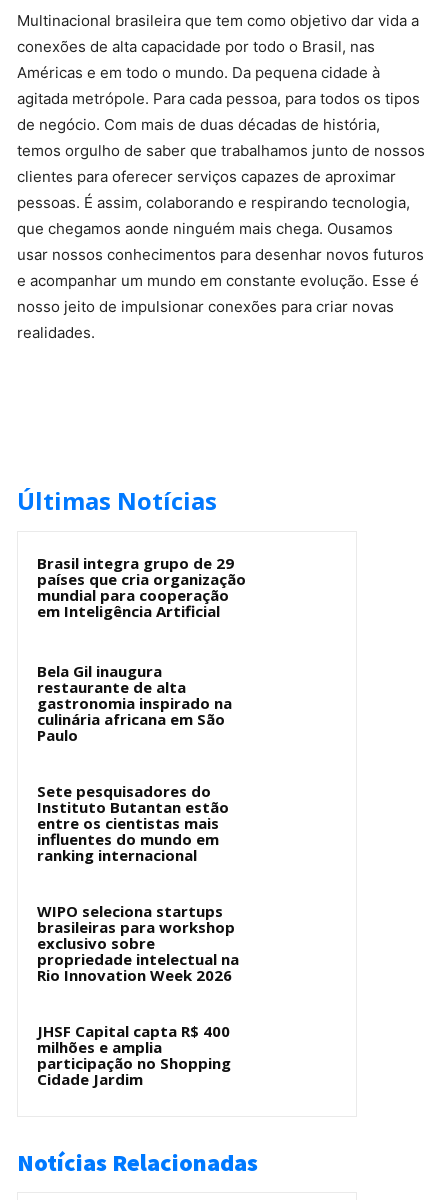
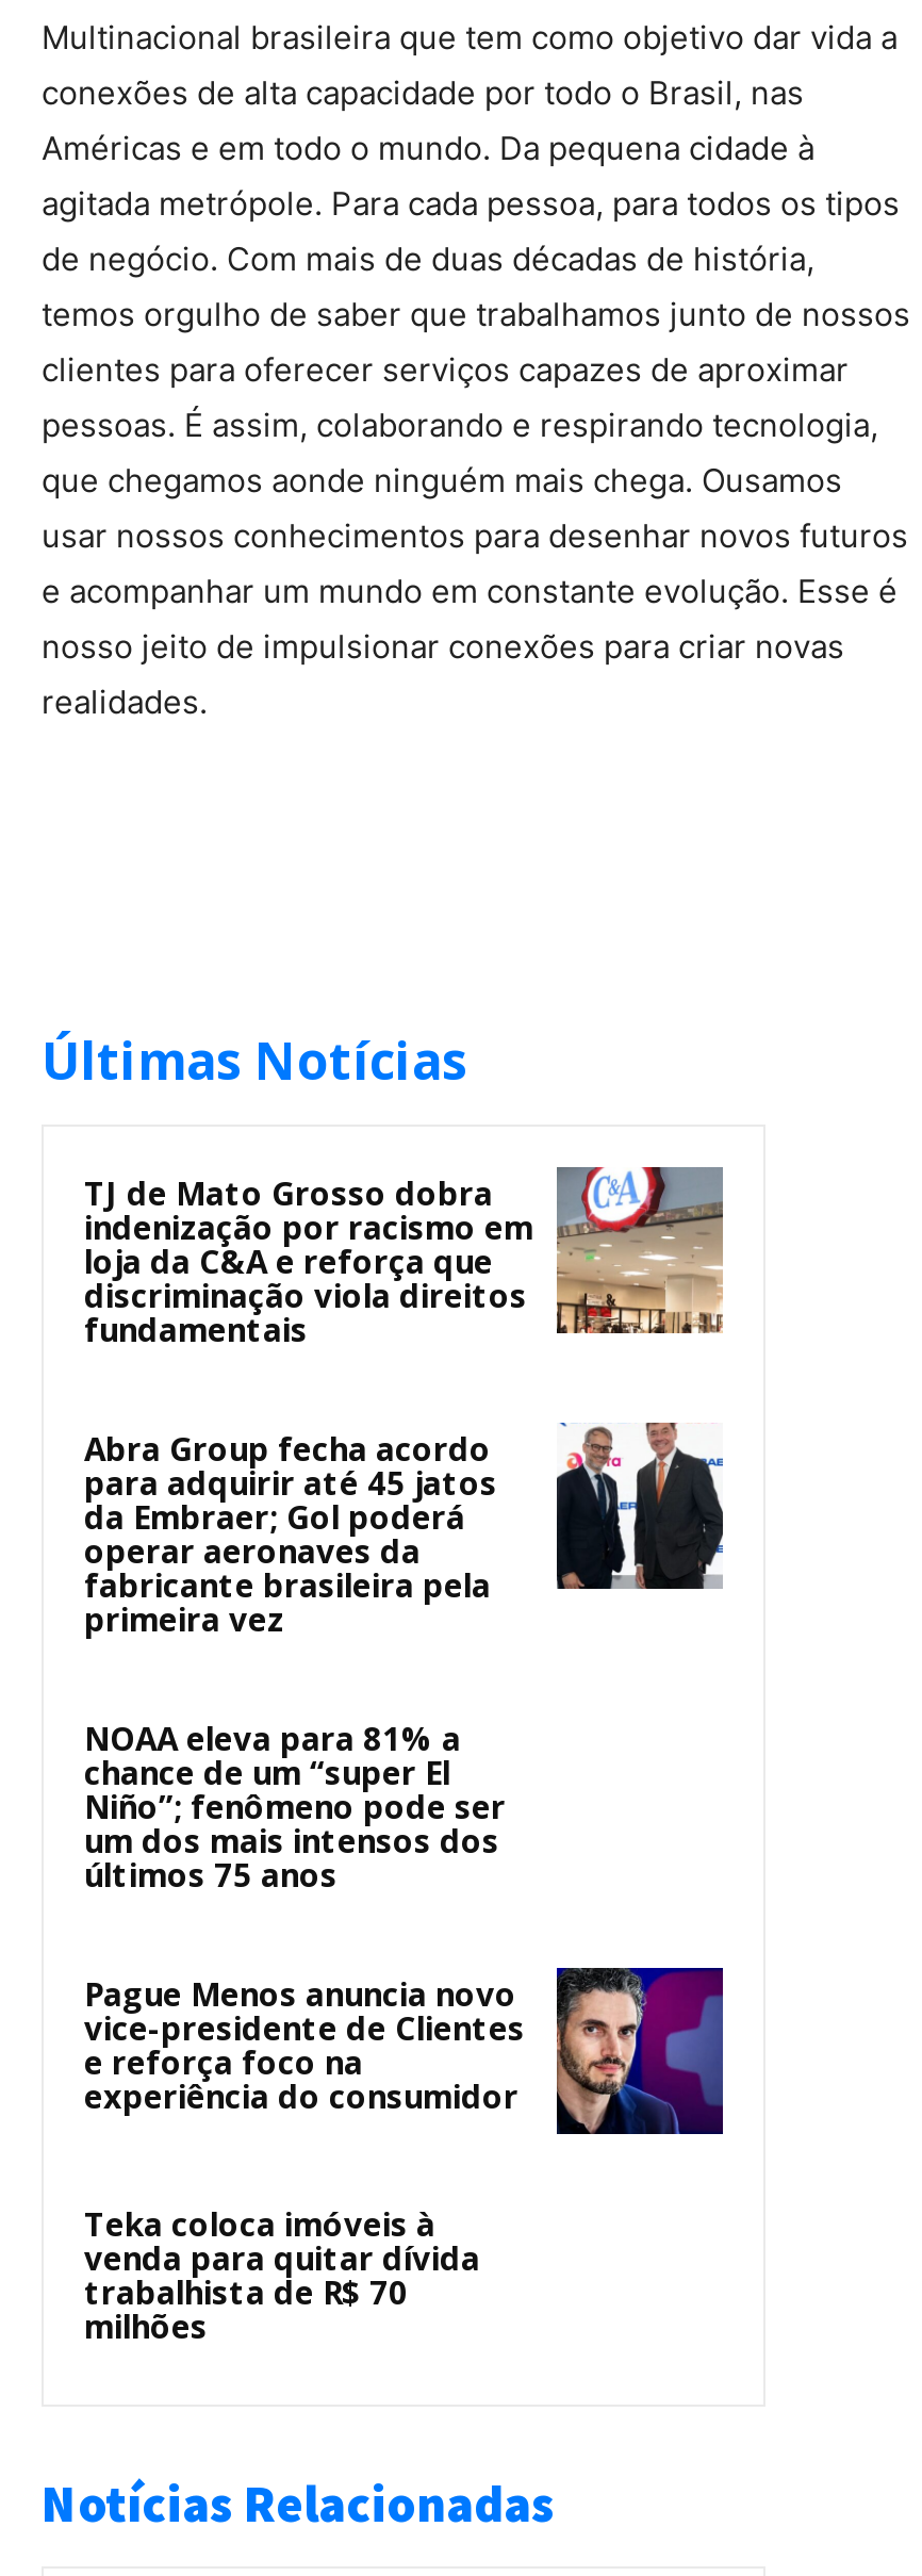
none -> [555,1165,725,1335] [image]
none -> [555,1421,725,1591] [image]
none -> [555,1966,725,2136] [image]
[37,553,246,621] Brasil integra grupo de 29 | países que cria organização | mundial para cooperação | em Inteligência Artificial -> [84,1171,533,1350] TJ de Mato Grosso dobra | indenização por racismo em | loja da C&A e reforça que | discriminação viola direitos | fundamentais
[37,661,232,745] Bela Gil inaugura | restaurante de alta | gastronomia inspirado na | culinária africana em São | Paulo -> [84,1427,497,1640] Abra Group fecha acordo | para adquirir até 45 jatos | da Embraer; Gol poderá | operar aeronaves da | fabricante brasileira pela | primeira vez
[37,781,229,865] Sete pesquisadores do | Instituto Butantan estão | entre os cientistas mais | influentes do mundo em | ranking internacional -> [84,1716,506,1895] NOAA eleva para 81% a | chance de um “super El | Niño”; fenômeno pode ser | um dos mais intensos dos | últimos 75 anos
[37,901,239,985] WIPO seleciona startups | brasileiras para workshop | exclusivo sobre | propriedade intelectual na | Rio Innovation Week 2026 -> [84,1972,525,2117] Pague Menos anuncia novo | vice-presidente de Clientes | e reforça foco na | experiência do consumidor
[37,1021,231,1089] JHSF Capital capta R$ 400 | milhões e amplia | participação no Shopping | Cidade Jardim -> [84,2202,480,2347] Teka coloca imóveis à | venda para quitar dívida | trabalhista de R$ 70 | milhões

